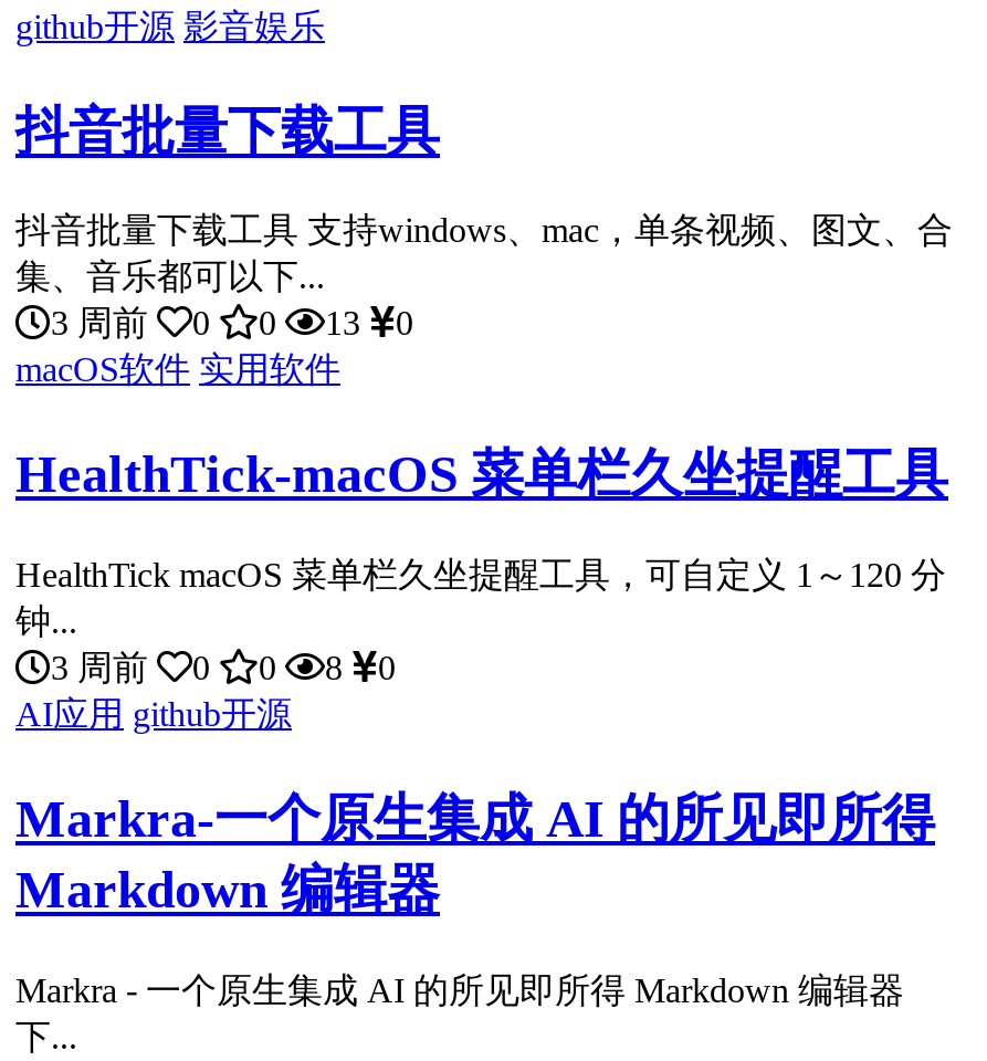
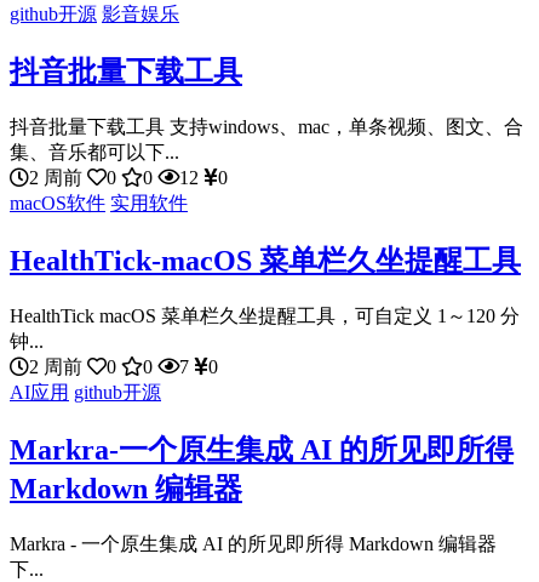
[51,305,148,343] 3 周前 -> [29,167,82,188] 2 周前
[325,305,360,343] 13 -> [179,167,199,188] 12
[51,649,148,687] 3 周前 -> [29,356,82,377] 2 周前
[325,649,343,687] 8 -> [179,356,189,377] 7

